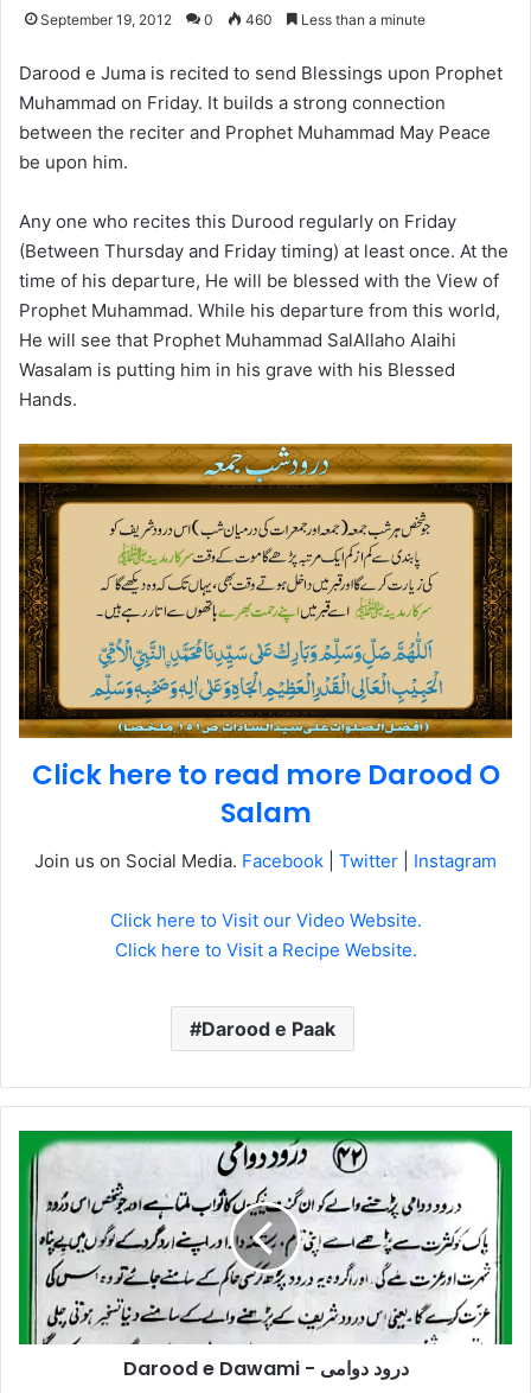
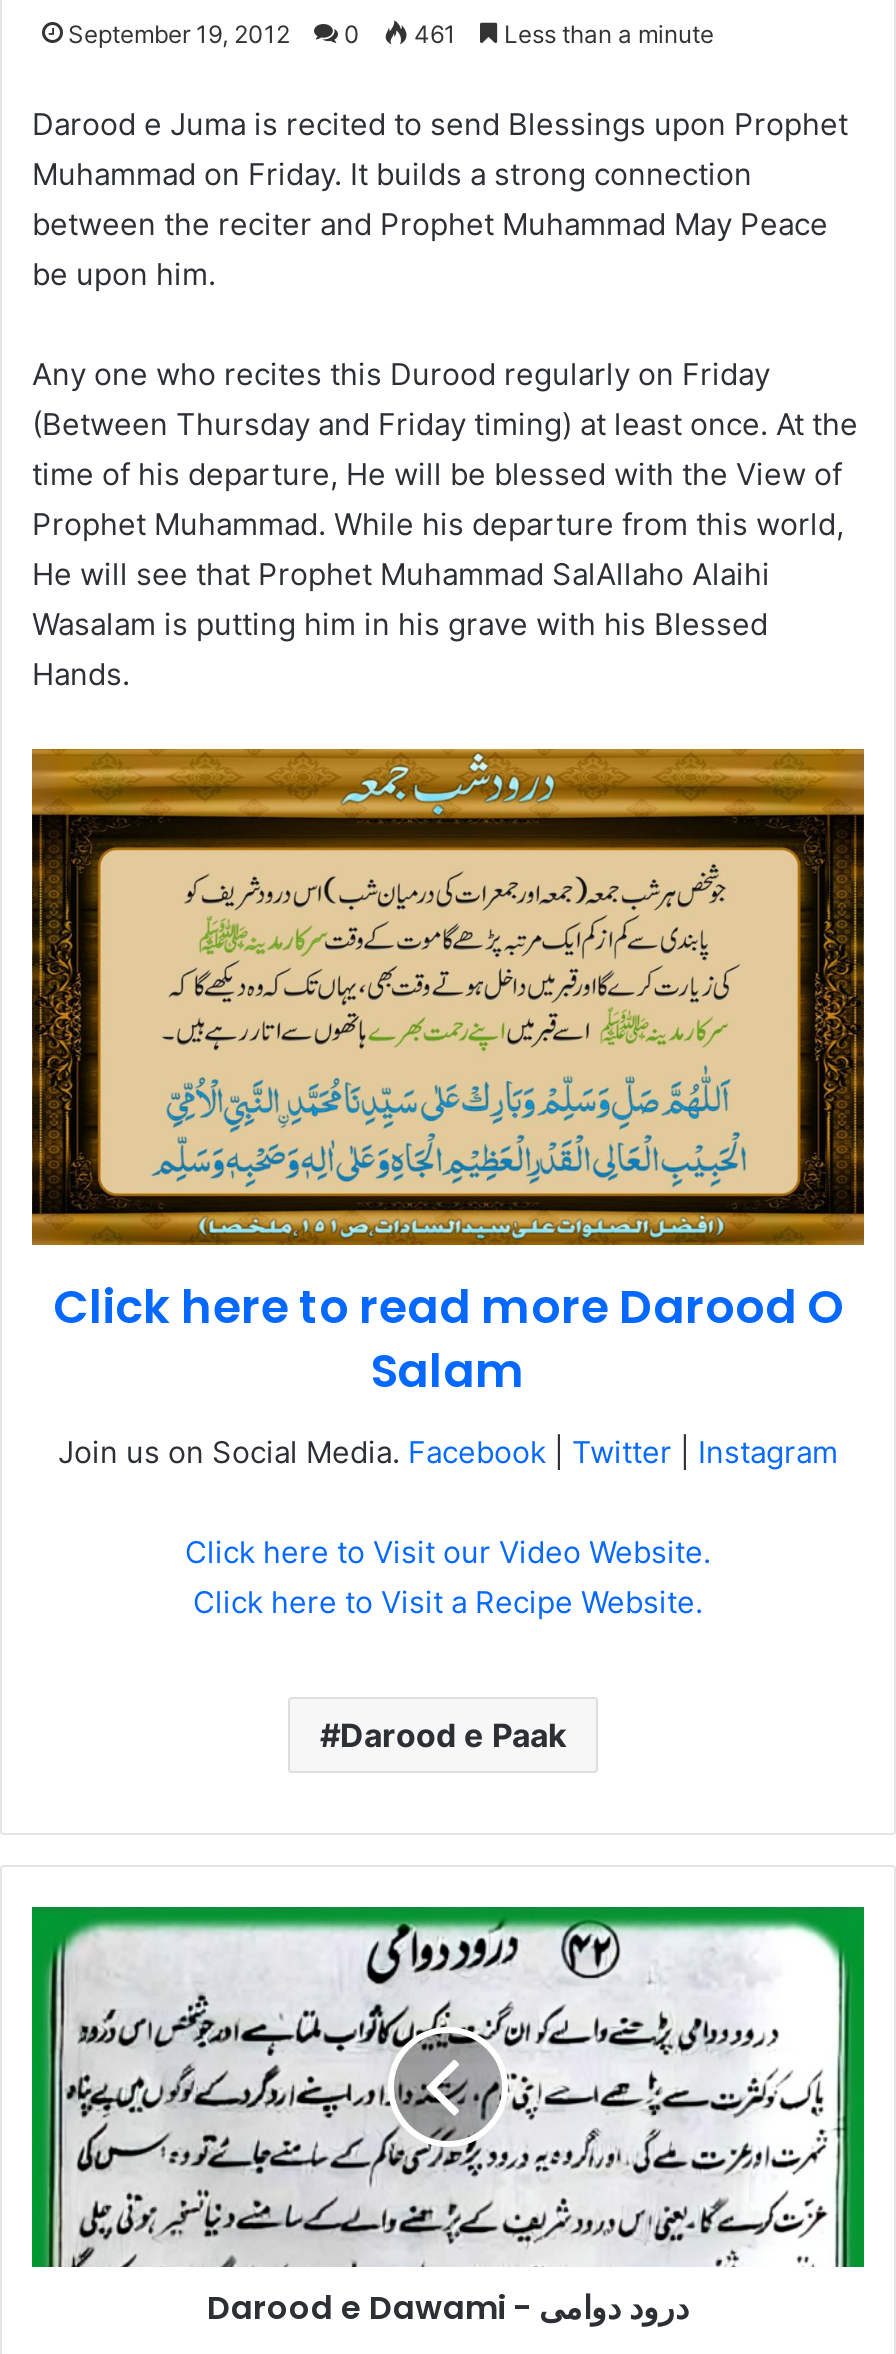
[40,11,426,28] September 19, 2012 0 460 Less than a minute -> [68,19,714,49] September 19, 2012 0 461 Less than a minute

